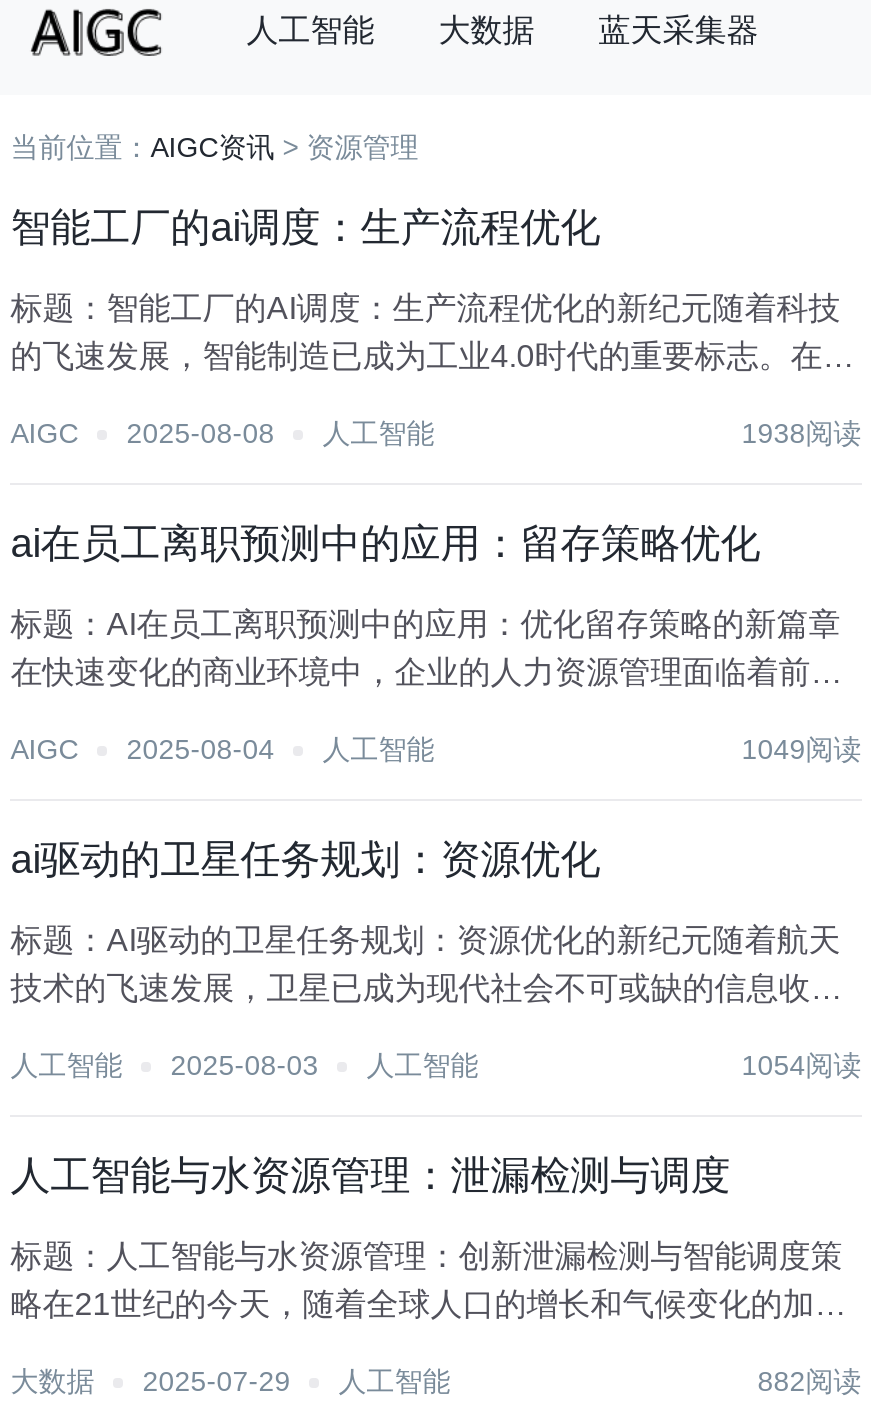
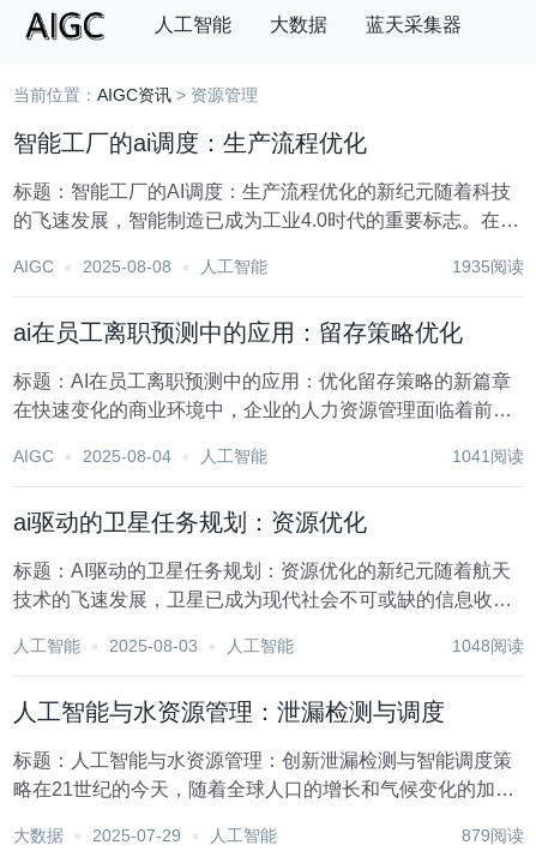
[742,417,862,449] 1938阅读 -> [452,257,524,276] 1935阅读
[742,733,862,765] 1049阅读 -> [452,447,524,466] 1041阅读
[742,1049,862,1081] 1054阅读 -> [452,636,524,655] 1048阅读
[758,1365,862,1397] 882阅读 -> [461,826,524,845] 879阅读

